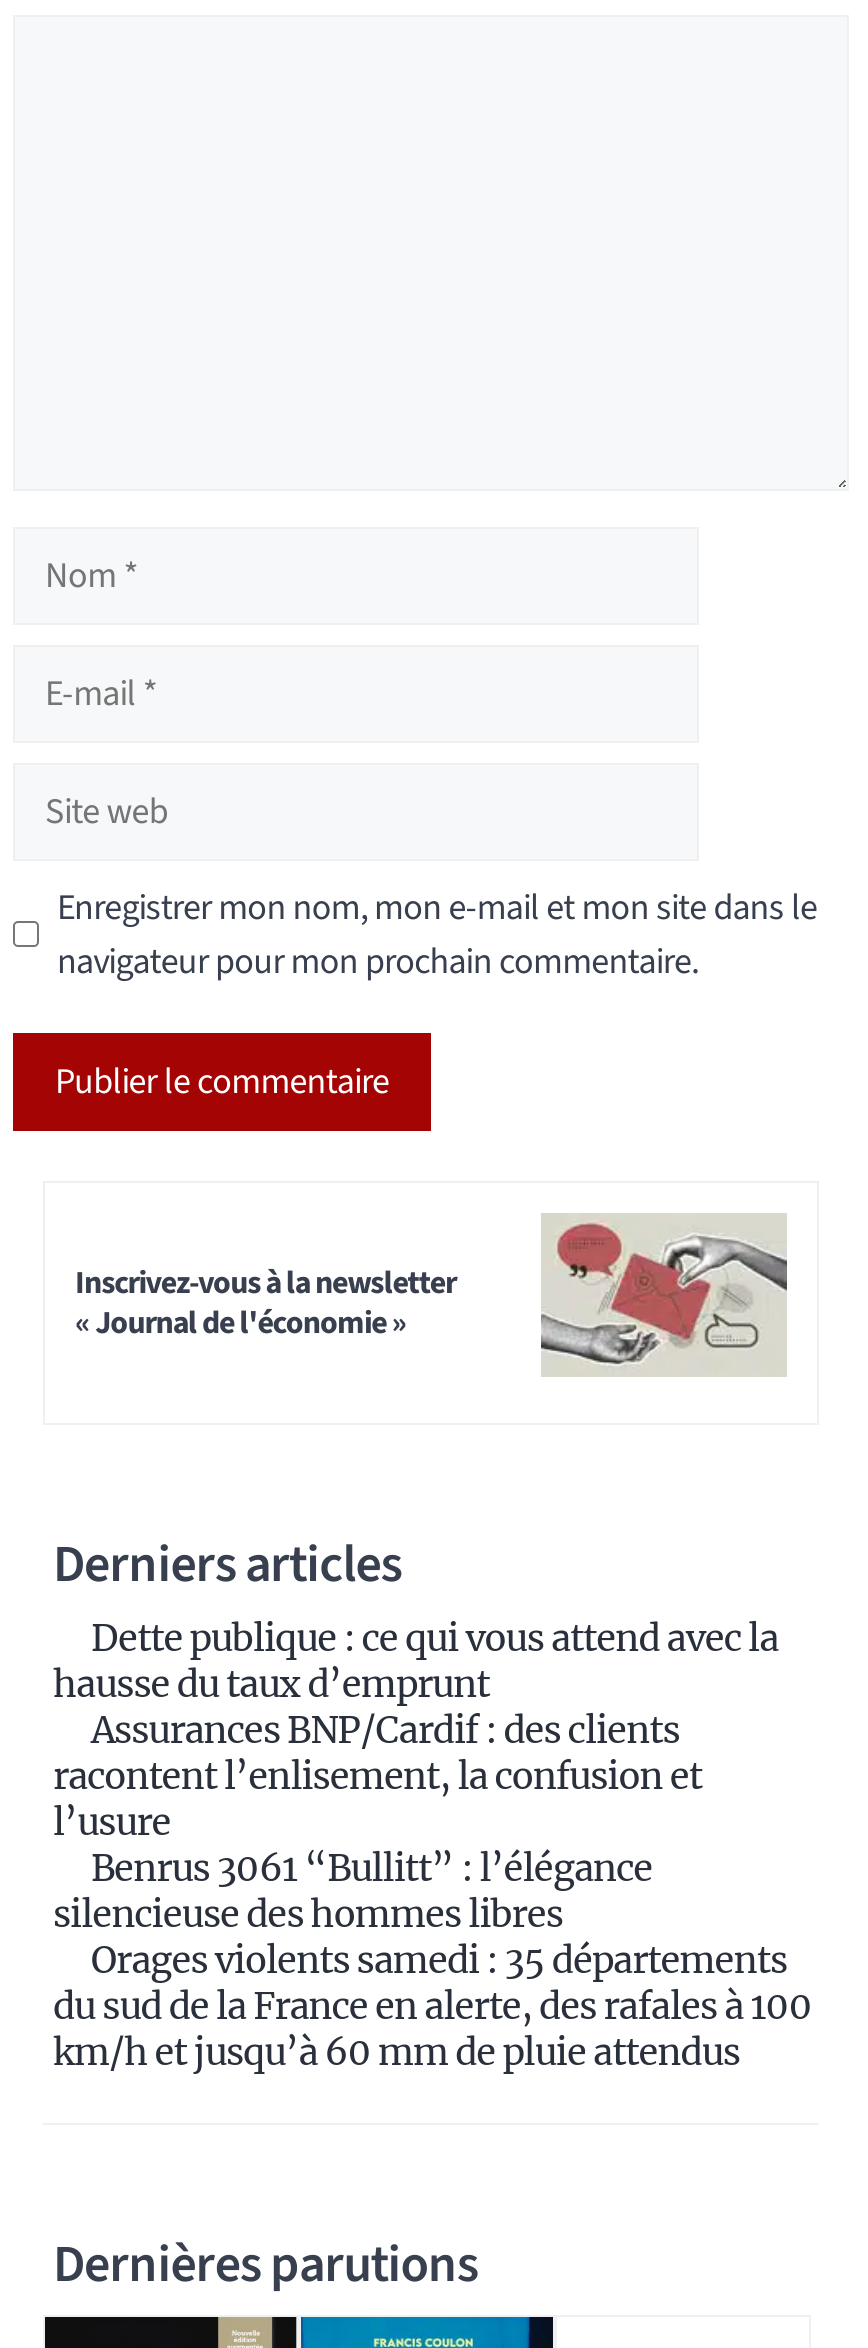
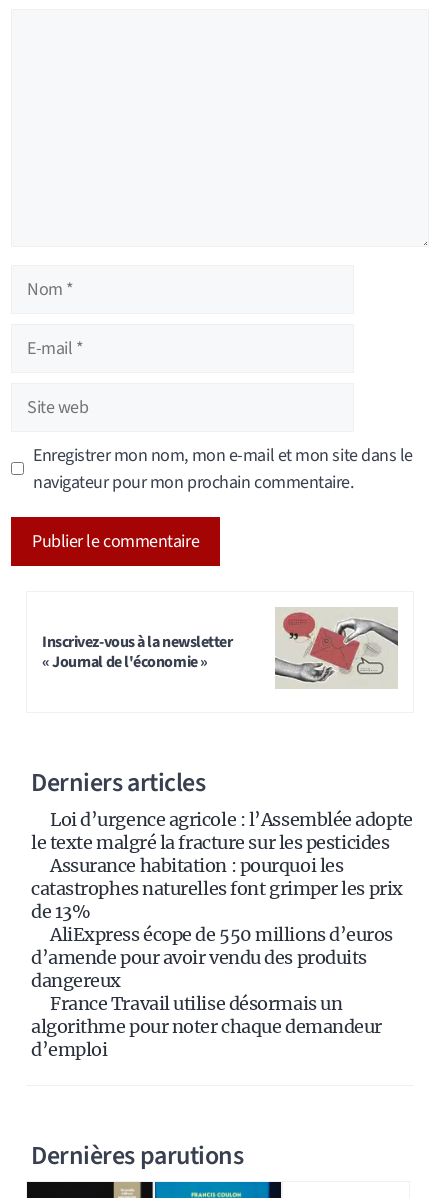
[53,1614,812,2074] Dette publique : ce qui vous attend avec la | hausse du taux d’emprunt | Assurances BNP/Cardif : des clients | racontent l’enlisement, la confusion et | l’usure | Benrus 3061 “Bullitt” : l’élégance | silencieuse des hommes libres | Orages violents samedi : 35 départements | du sud de la France en alerte, des rafales à 100 | km/h et jusqu’à 60 mm de pluie attendus -> [31,808,413,1061] Loi d’urgence agricole : l’Assemblée adopte | le texte malgré la fracture sur les pesticides | Assurance habitation : pourquoi les | catastrophes naturelles font grimper les prix | de 13% | AliExpress écope de 550 millions d’euros | d’amende pour avoir vendu des produits | dangereux | France Travail utilise désormais un | algorithme pour noter chaque demandeur | d’emploi

